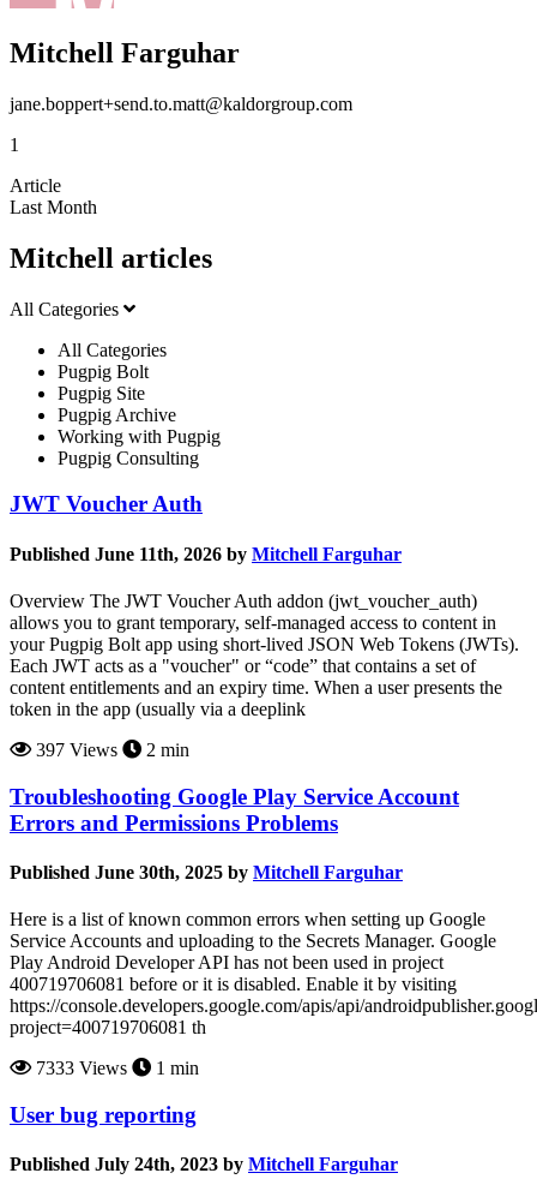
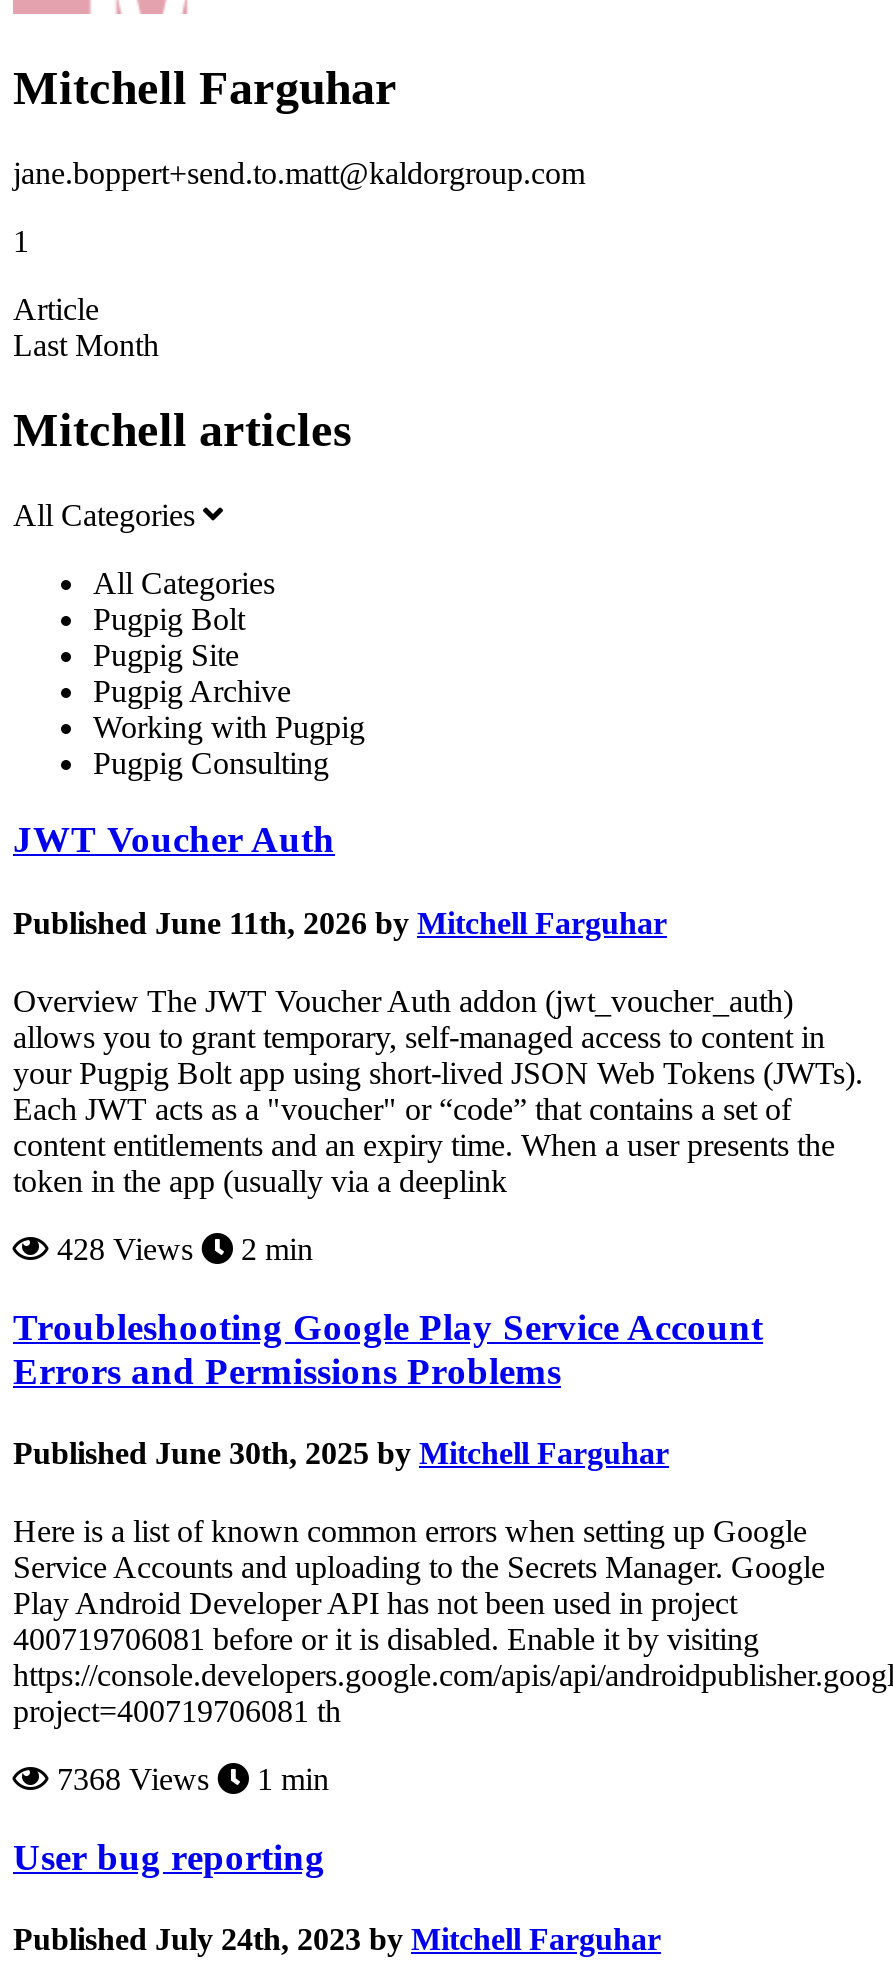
[31,739,189,760] 397 Views 2 min -> [49,1232,313,1266] 428 Views 2 min
[31,1058,199,1078] 7333 Views 1 min -> [49,1762,329,1796] 7368 Views 1 min

